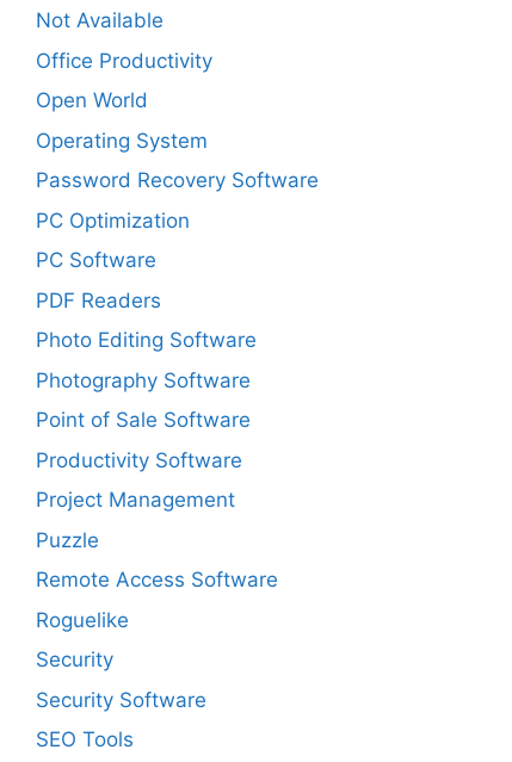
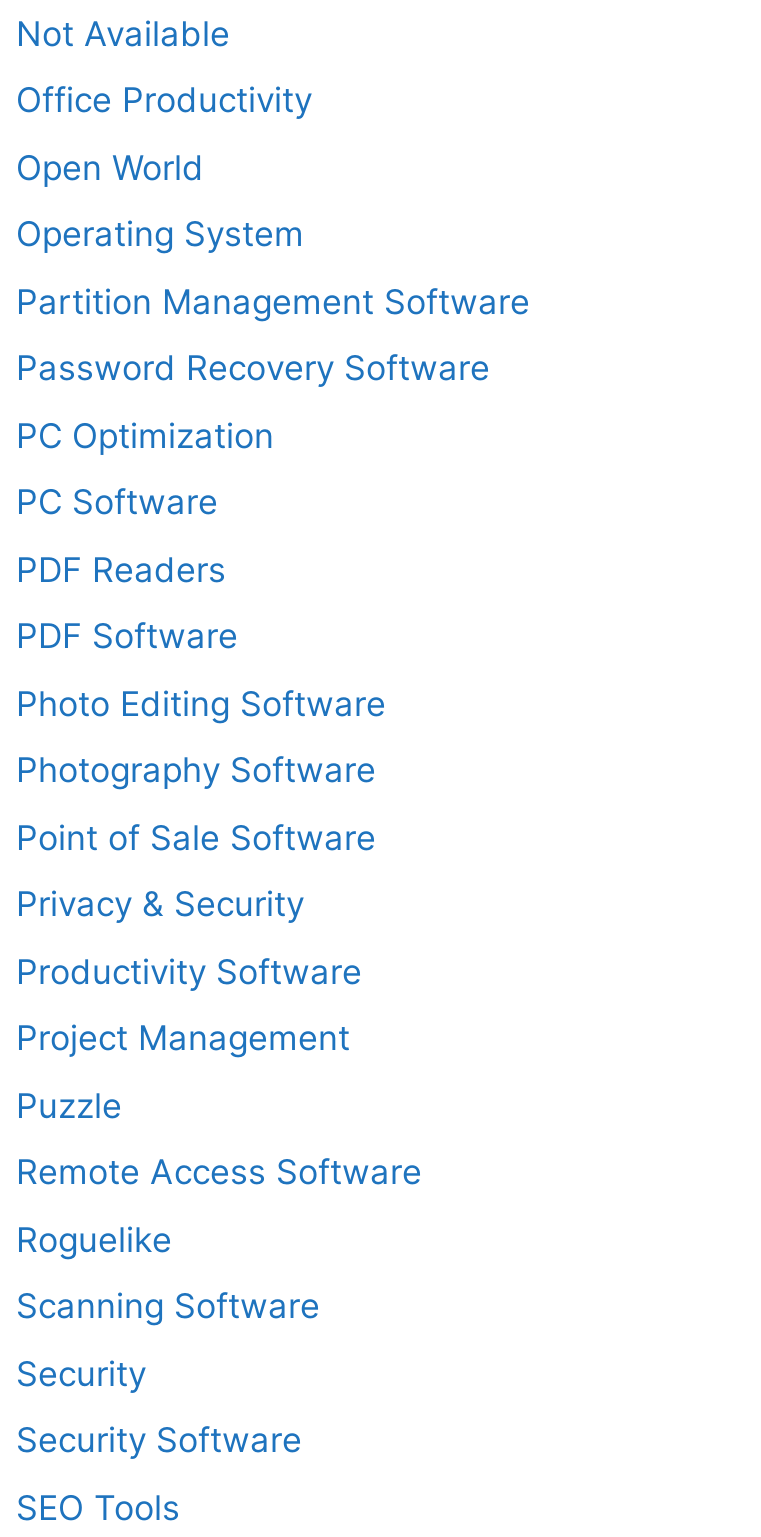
none -> [16,281,530,321] Partition Management Software
none -> [16,616,238,656] PDF Software
none -> [16,884,304,924] Privacy & Security
none -> [16,1286,320,1326] Scanning Software

